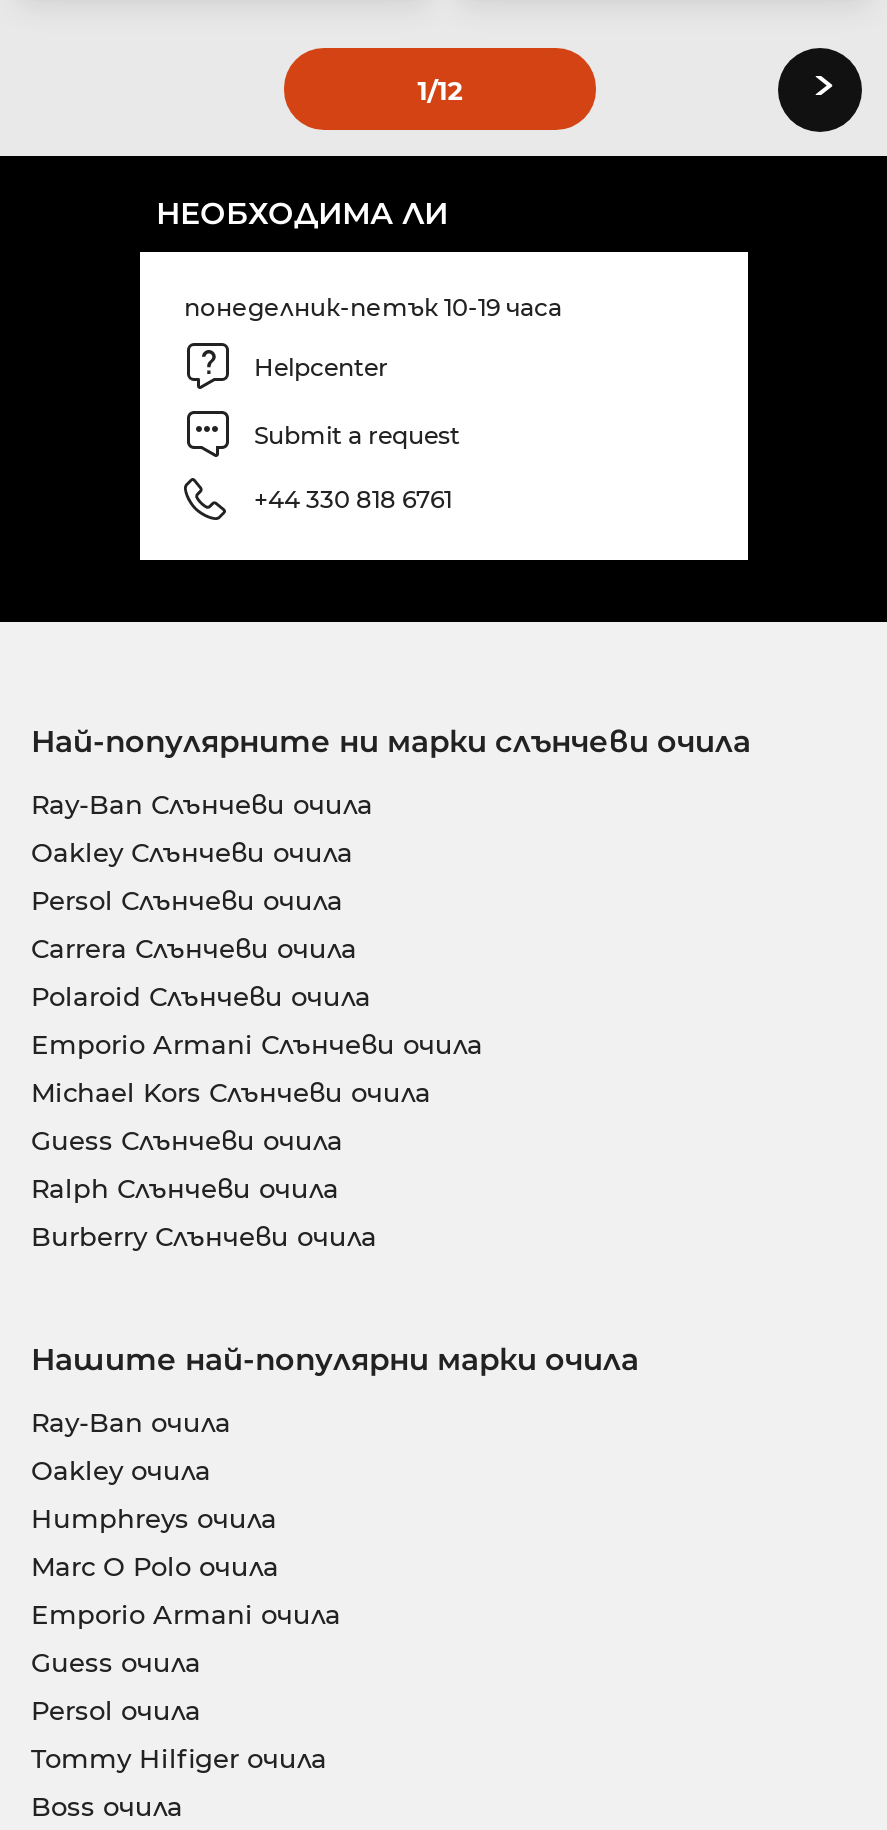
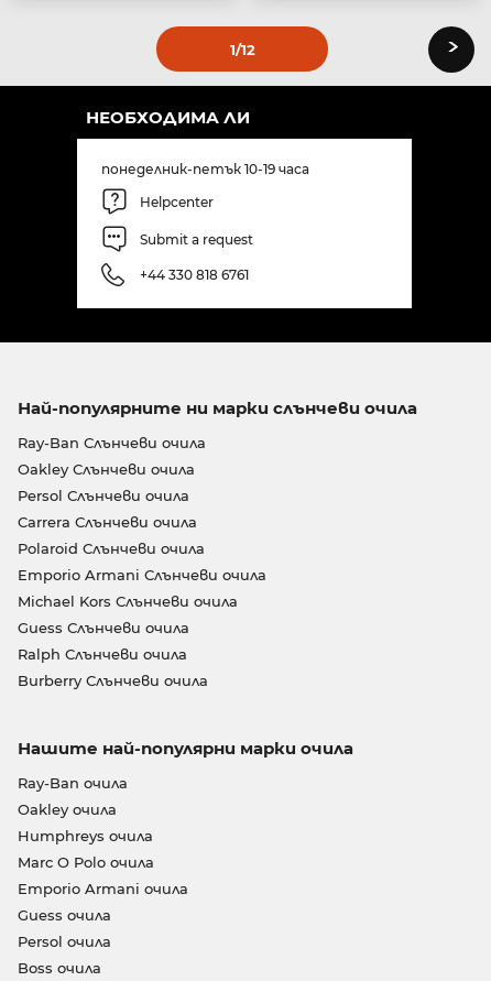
[31,1742,327,1774] Tommy Hilfiger очила -> none

